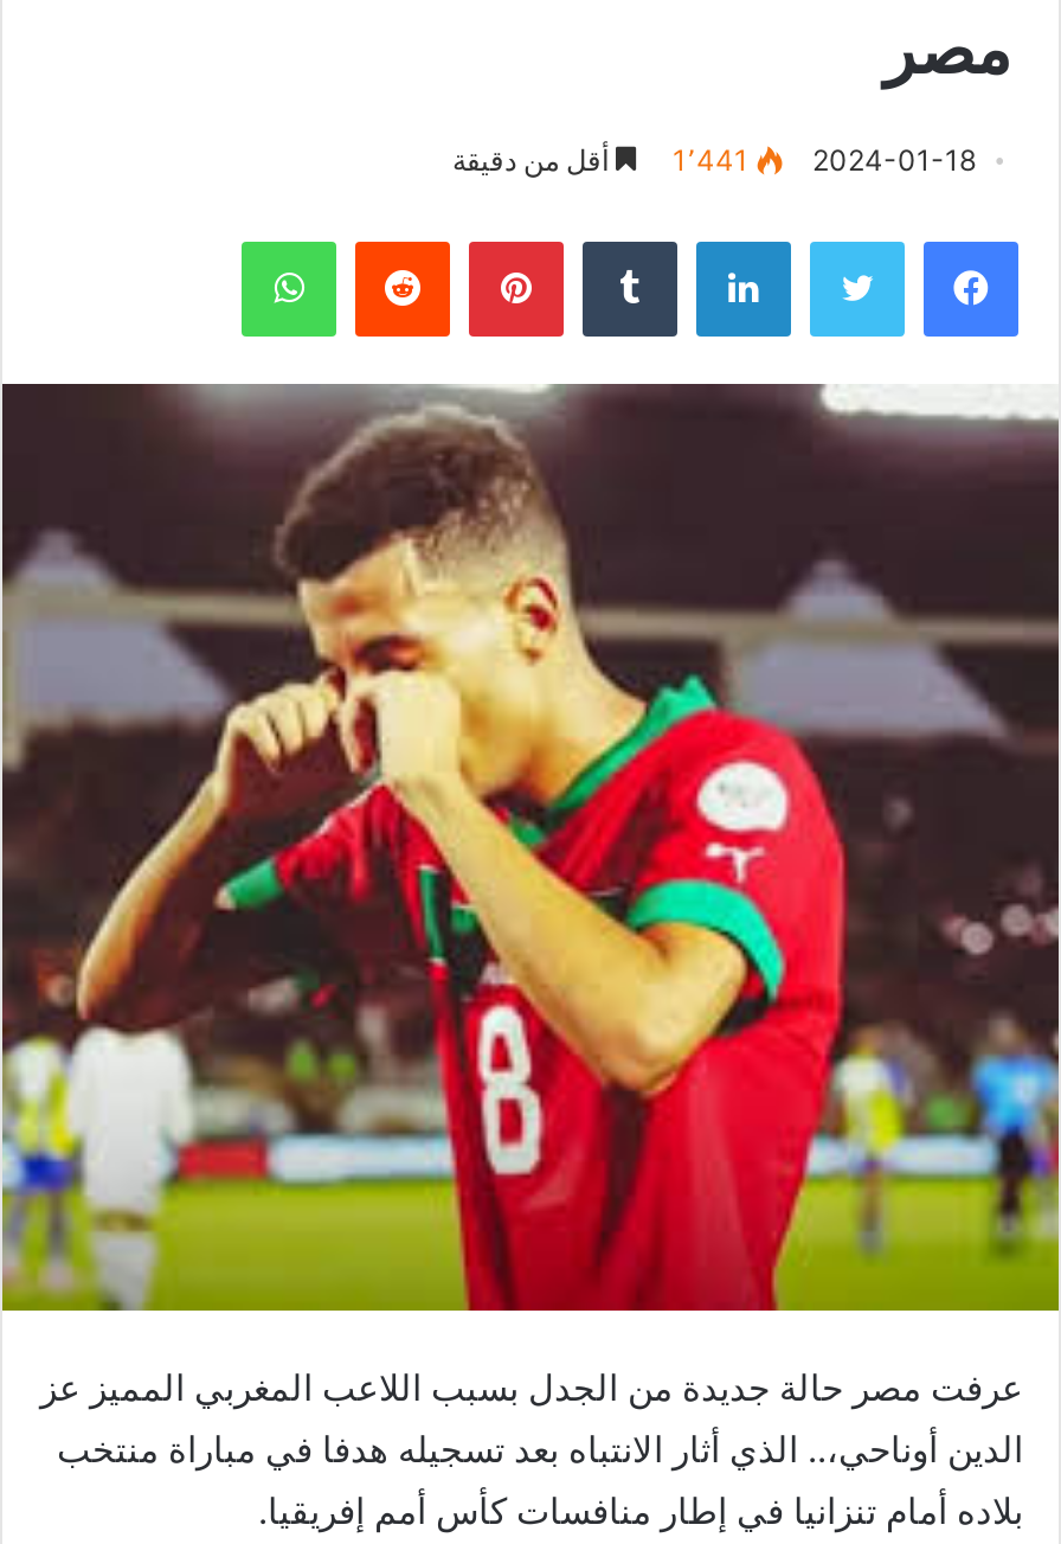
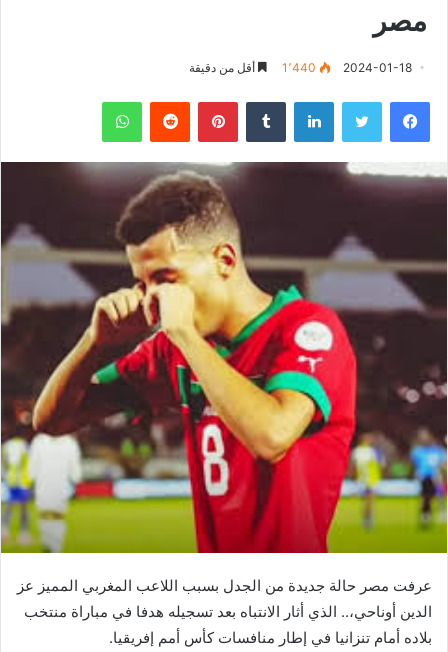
[673,143,748,178] 1٬441 -> [282,60,316,75] 1٬440

